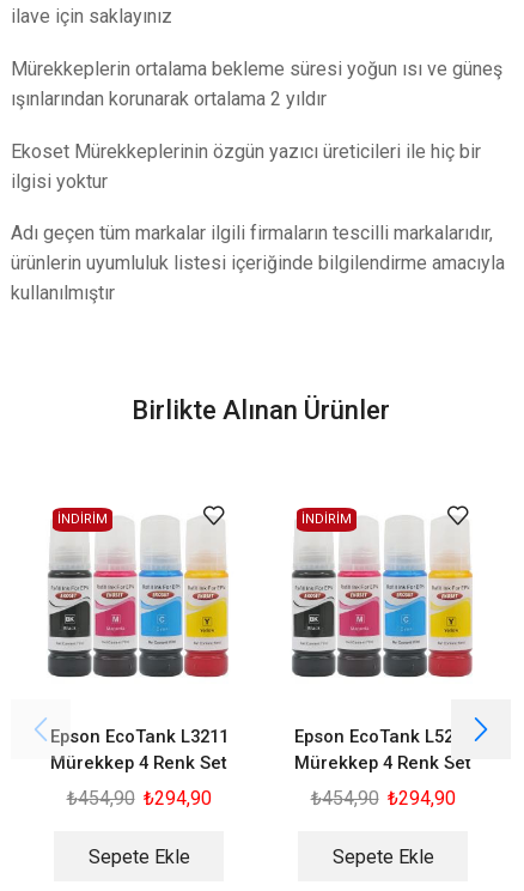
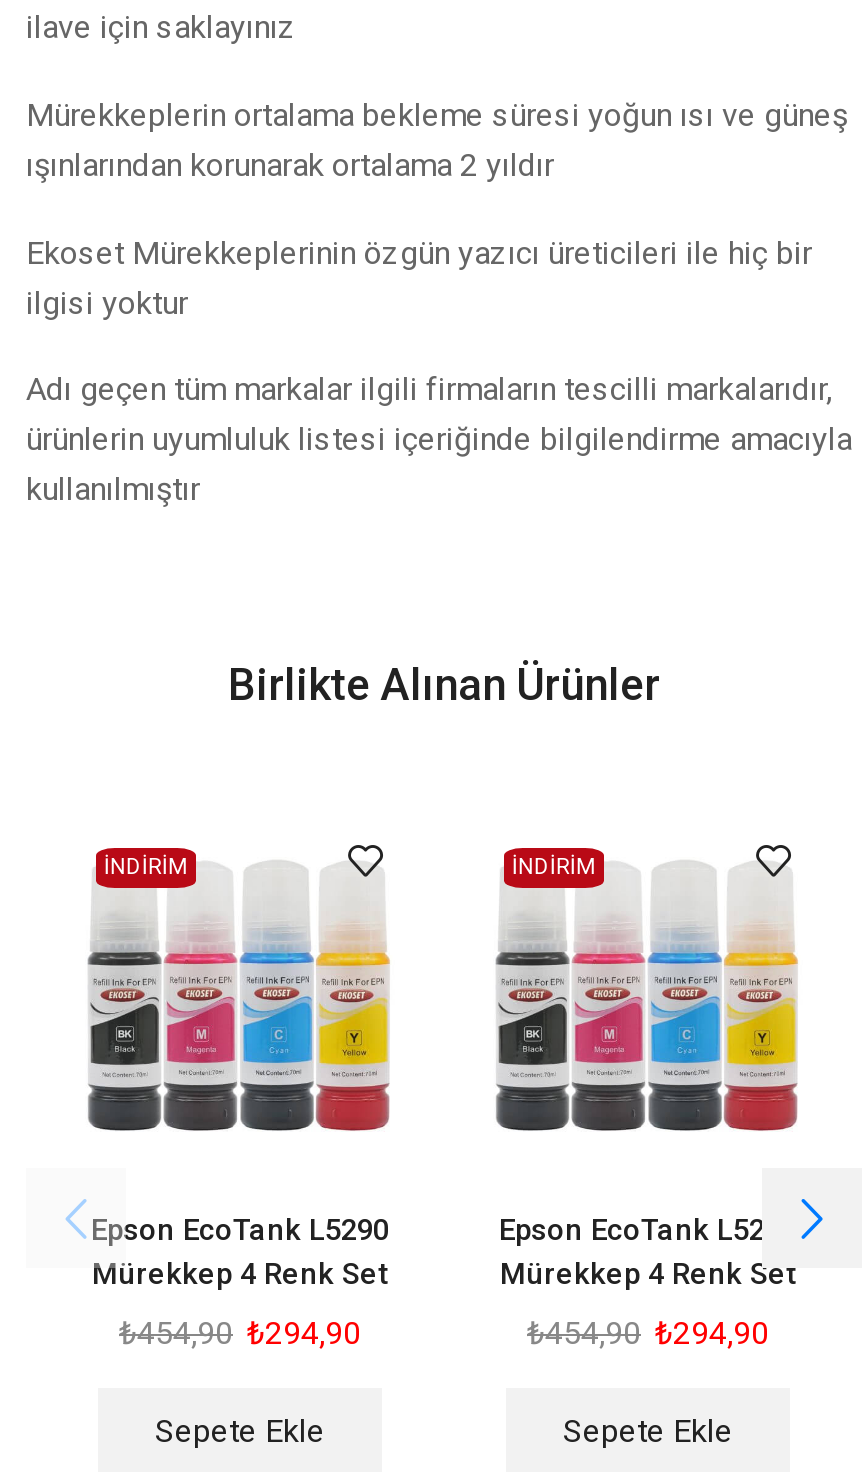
[50,725,228,747] Epson EcoTank L3211 -> [91,1212,389,1248] Epson EcoTank L5290

